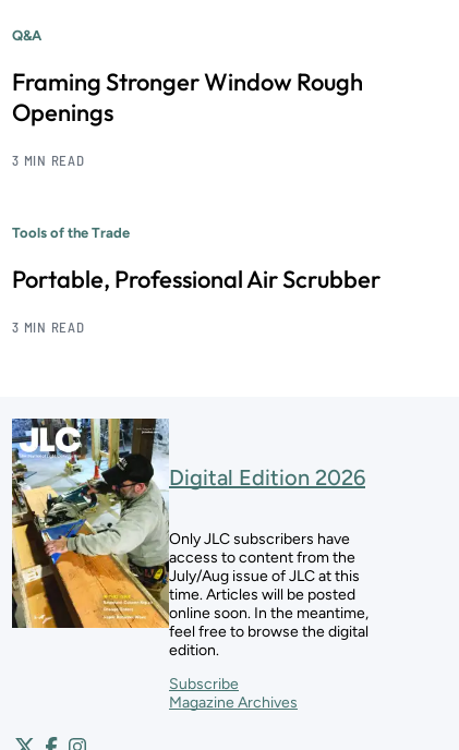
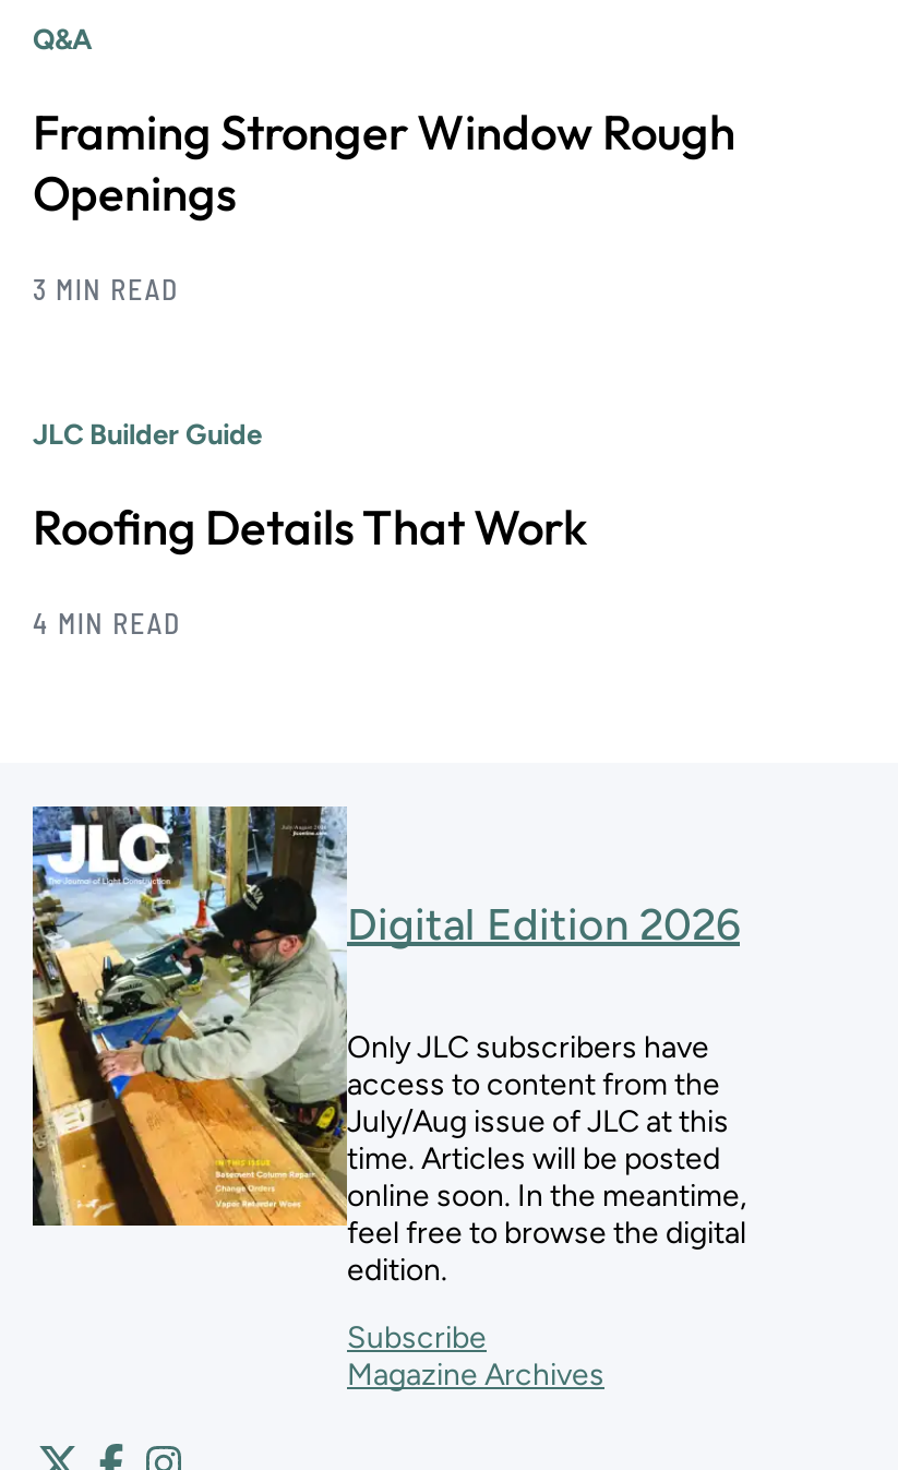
[12,224,130,240] Tools of the Trade -> [33,417,262,450] JLC Builder Guide
[12,263,381,294] Portable, Professional Air Scrubber -> [33,496,587,557] Roofing Details That Work
[12,318,85,335] 3 MIN READ -> [33,605,181,640] 4 MIN READ

